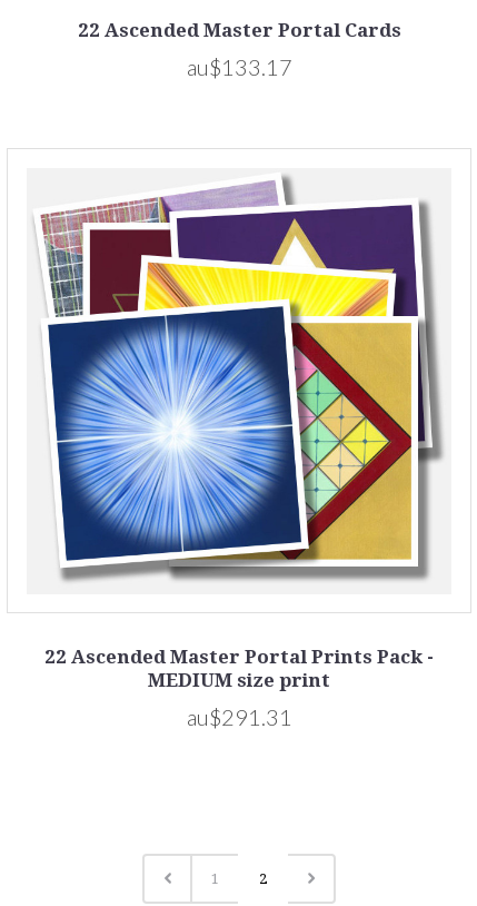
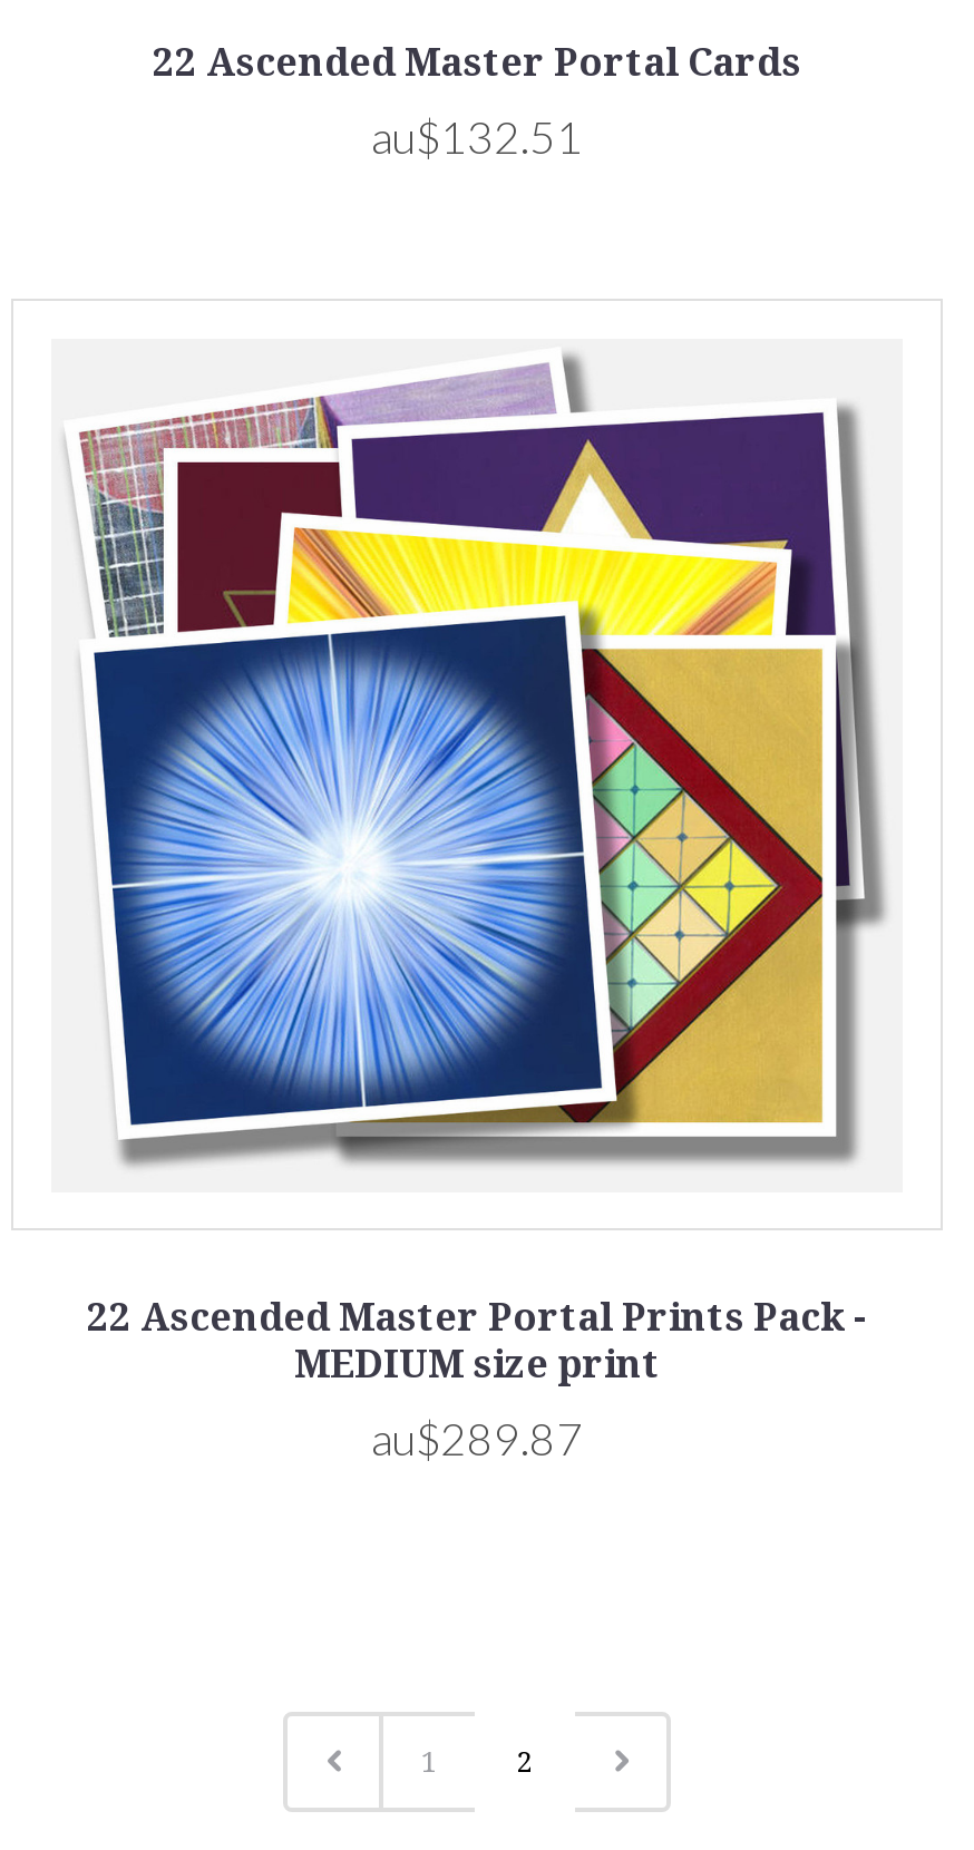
[186,54,292,80] au$133.17 -> [371,110,583,163] au$132.51
[186,704,292,730] au$291.31 -> [371,1411,583,1465] au$289.87

